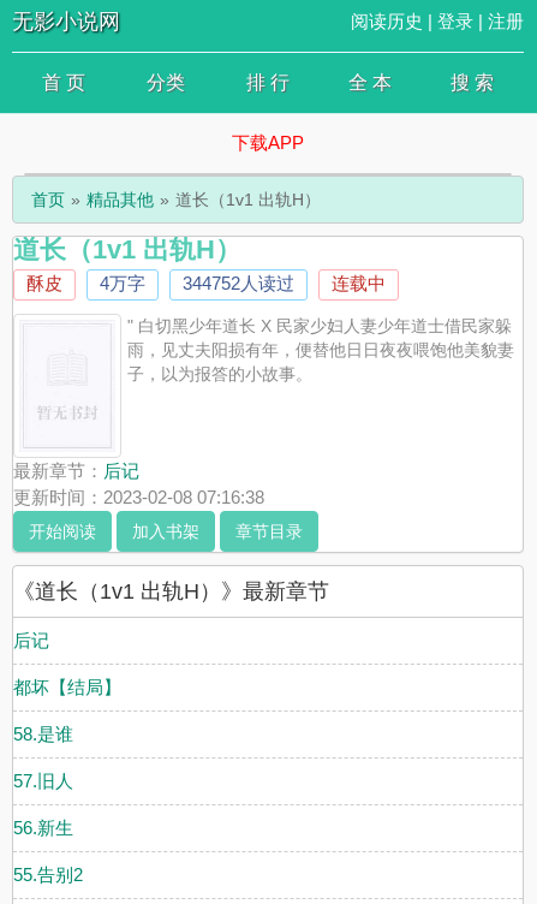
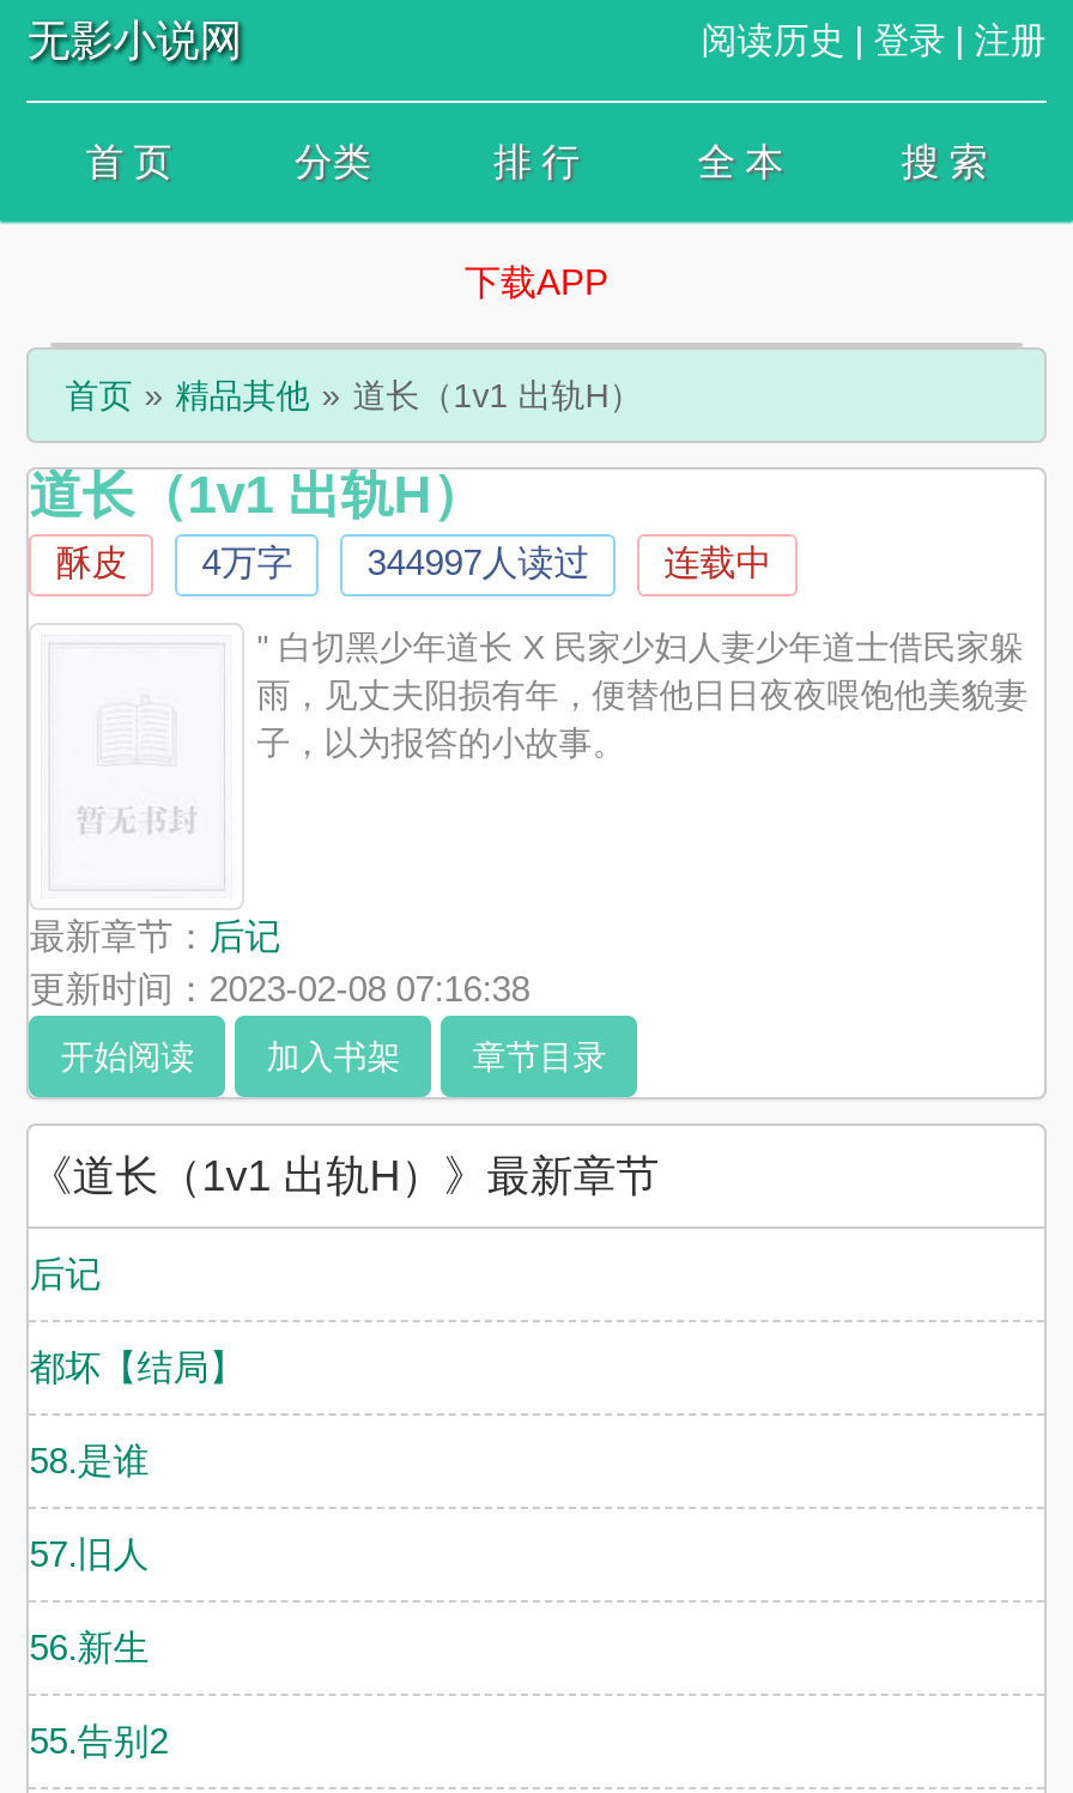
[27,273,386,293] 酥皮 4万字 344752人读过 连载中 -> [56,541,772,582] 酥皮 4万字 344997人读过 连载中

